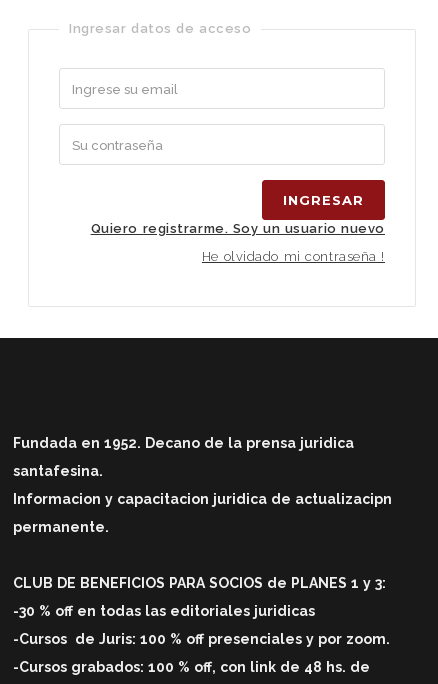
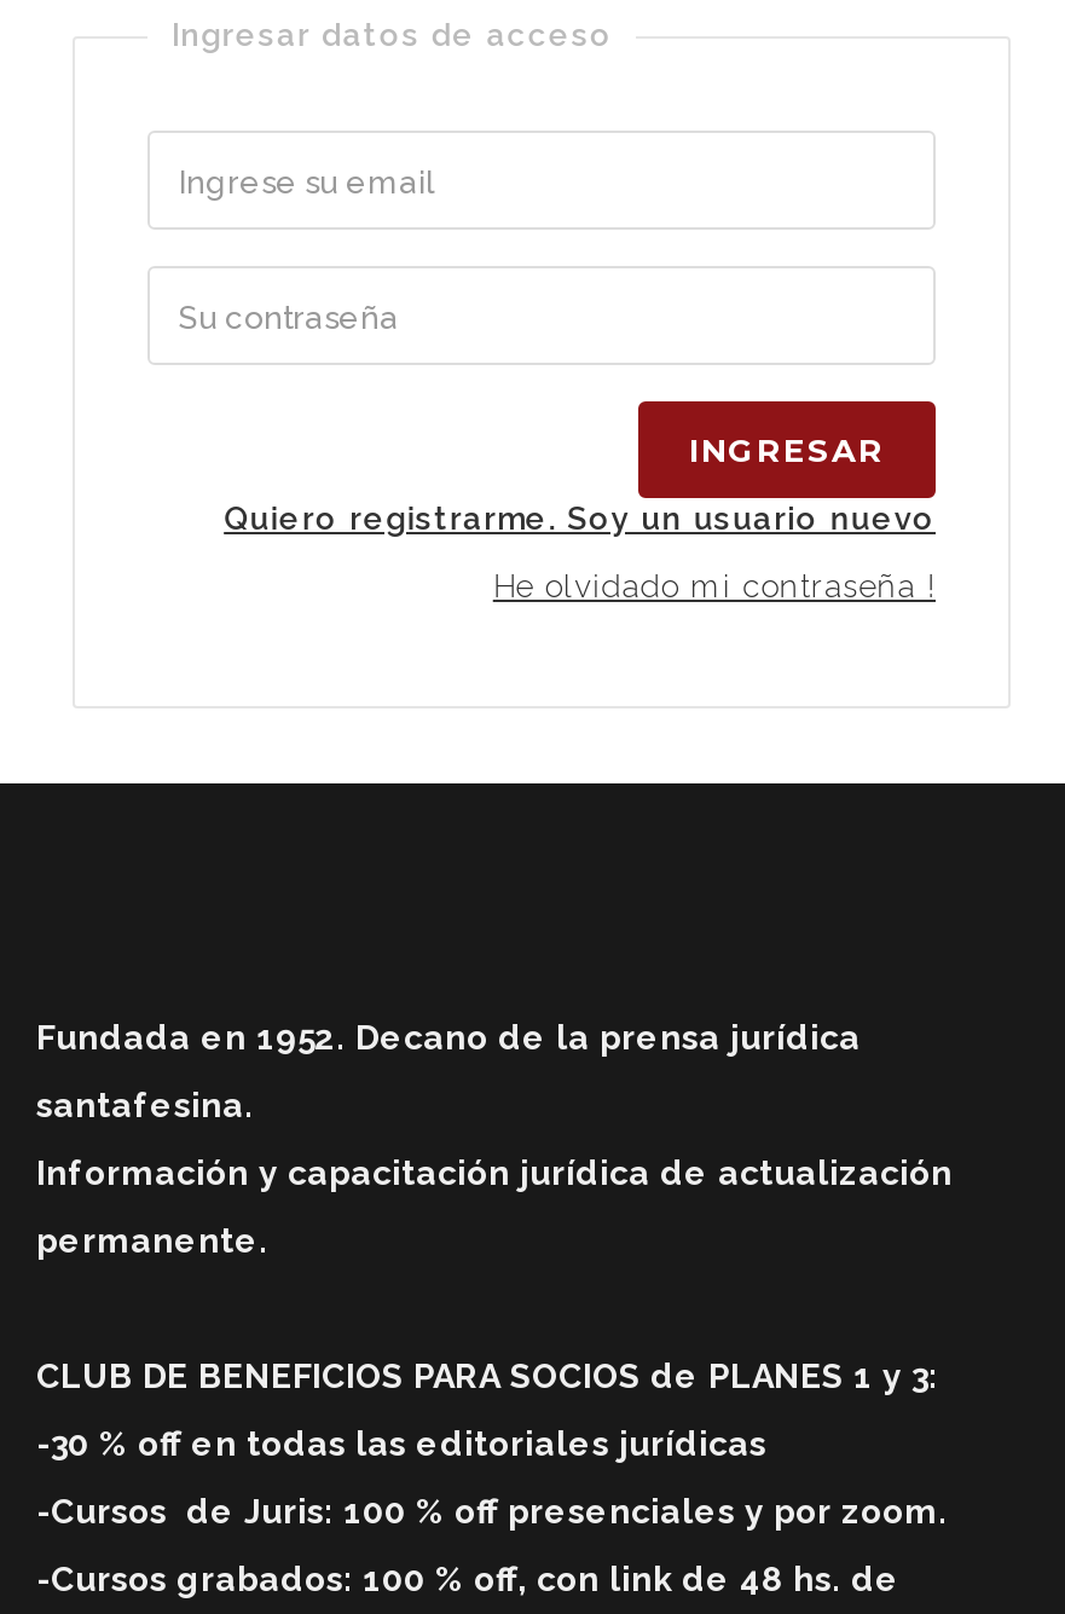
[13,435,354,451] Fundada en 1952. Decano de la prensa juridica -> [36,1018,861,1057] Fundada en 1952. Decano de la prensa jurídica
[13,491,392,507] Informacion y capacitacion juridica de actualizacipn -> [36,1153,953,1192] Información y capacitación jurídica de actualización
[13,603,315,619] -30 % off en todas las editoriales juridicas -> [36,1424,766,1463] -30 % off en todas las editoriales jurídicas

